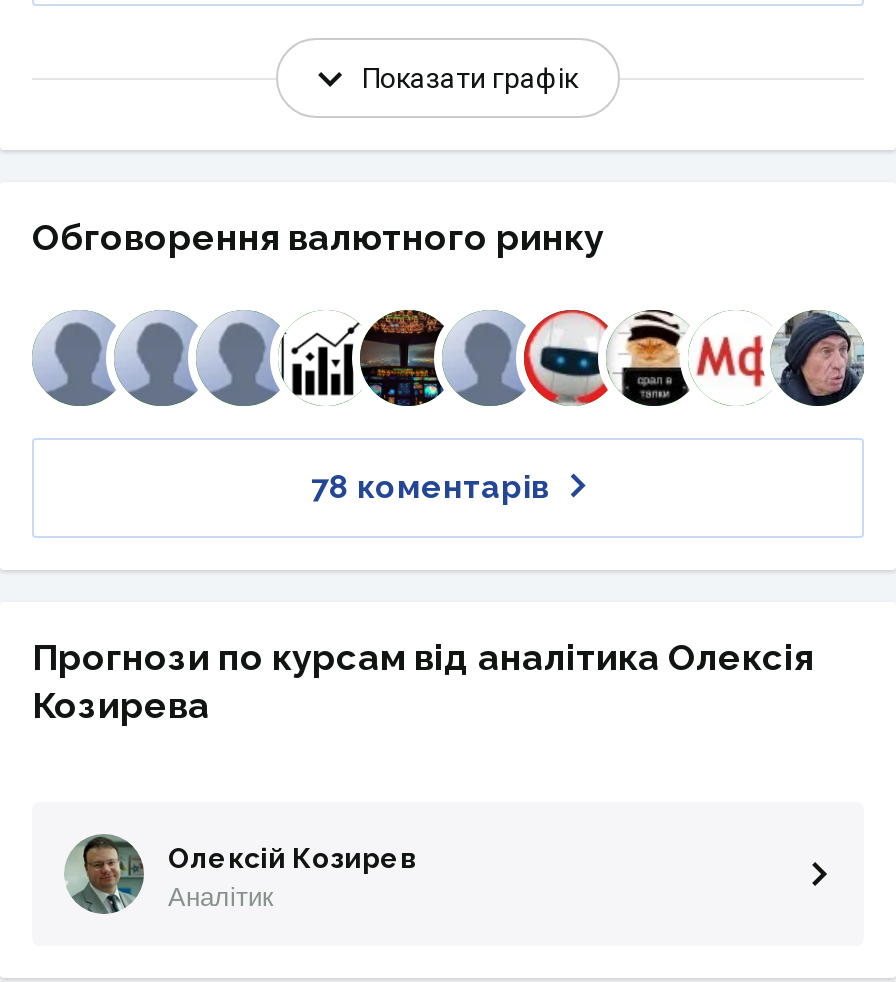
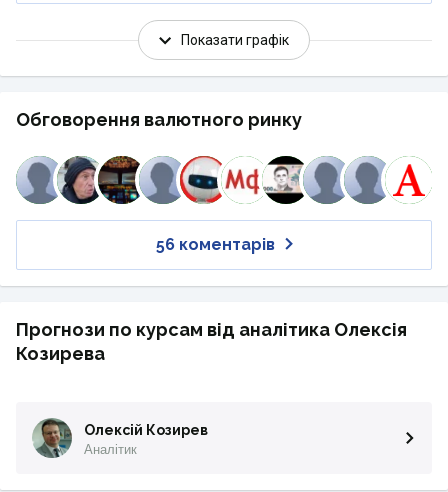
[118,308,866,506] [image] | 78 коментарів -> [58,155,432,254] [image] | 56 коментарів

